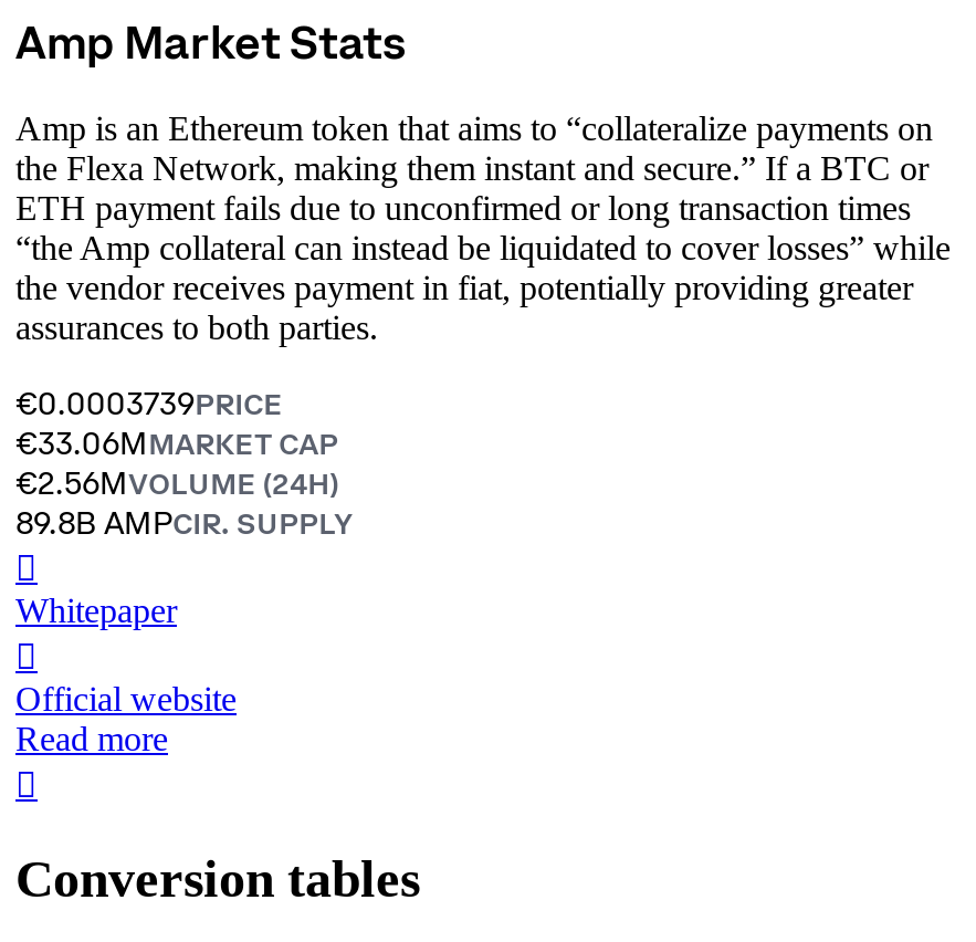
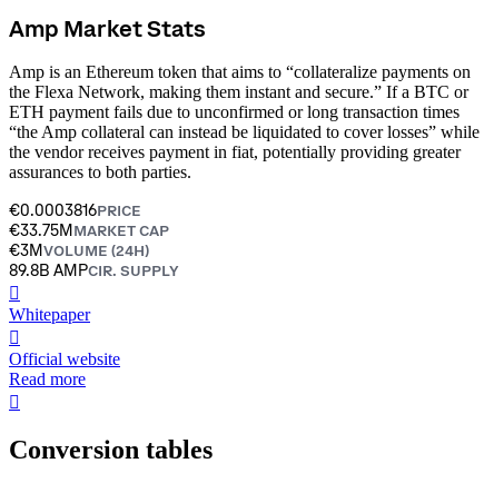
[15,383,283,422] €0.0003739PRICE -> [9,200,141,220] €0.0003816PRICE
[15,422,338,462] €33.06MMARKET CAP -> [9,220,169,240] €33.75MMARKET CAP
[15,462,338,502] €2.56MVOLUME (24H) -> [9,240,149,260] €3MVOLUME (24H)

